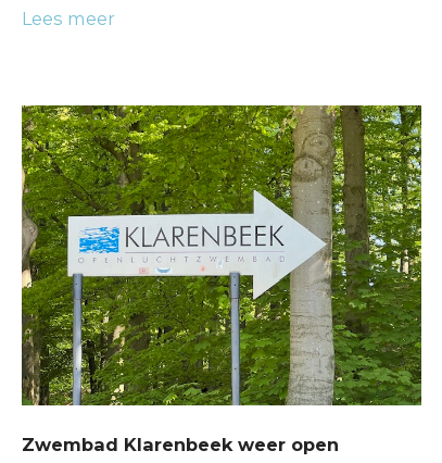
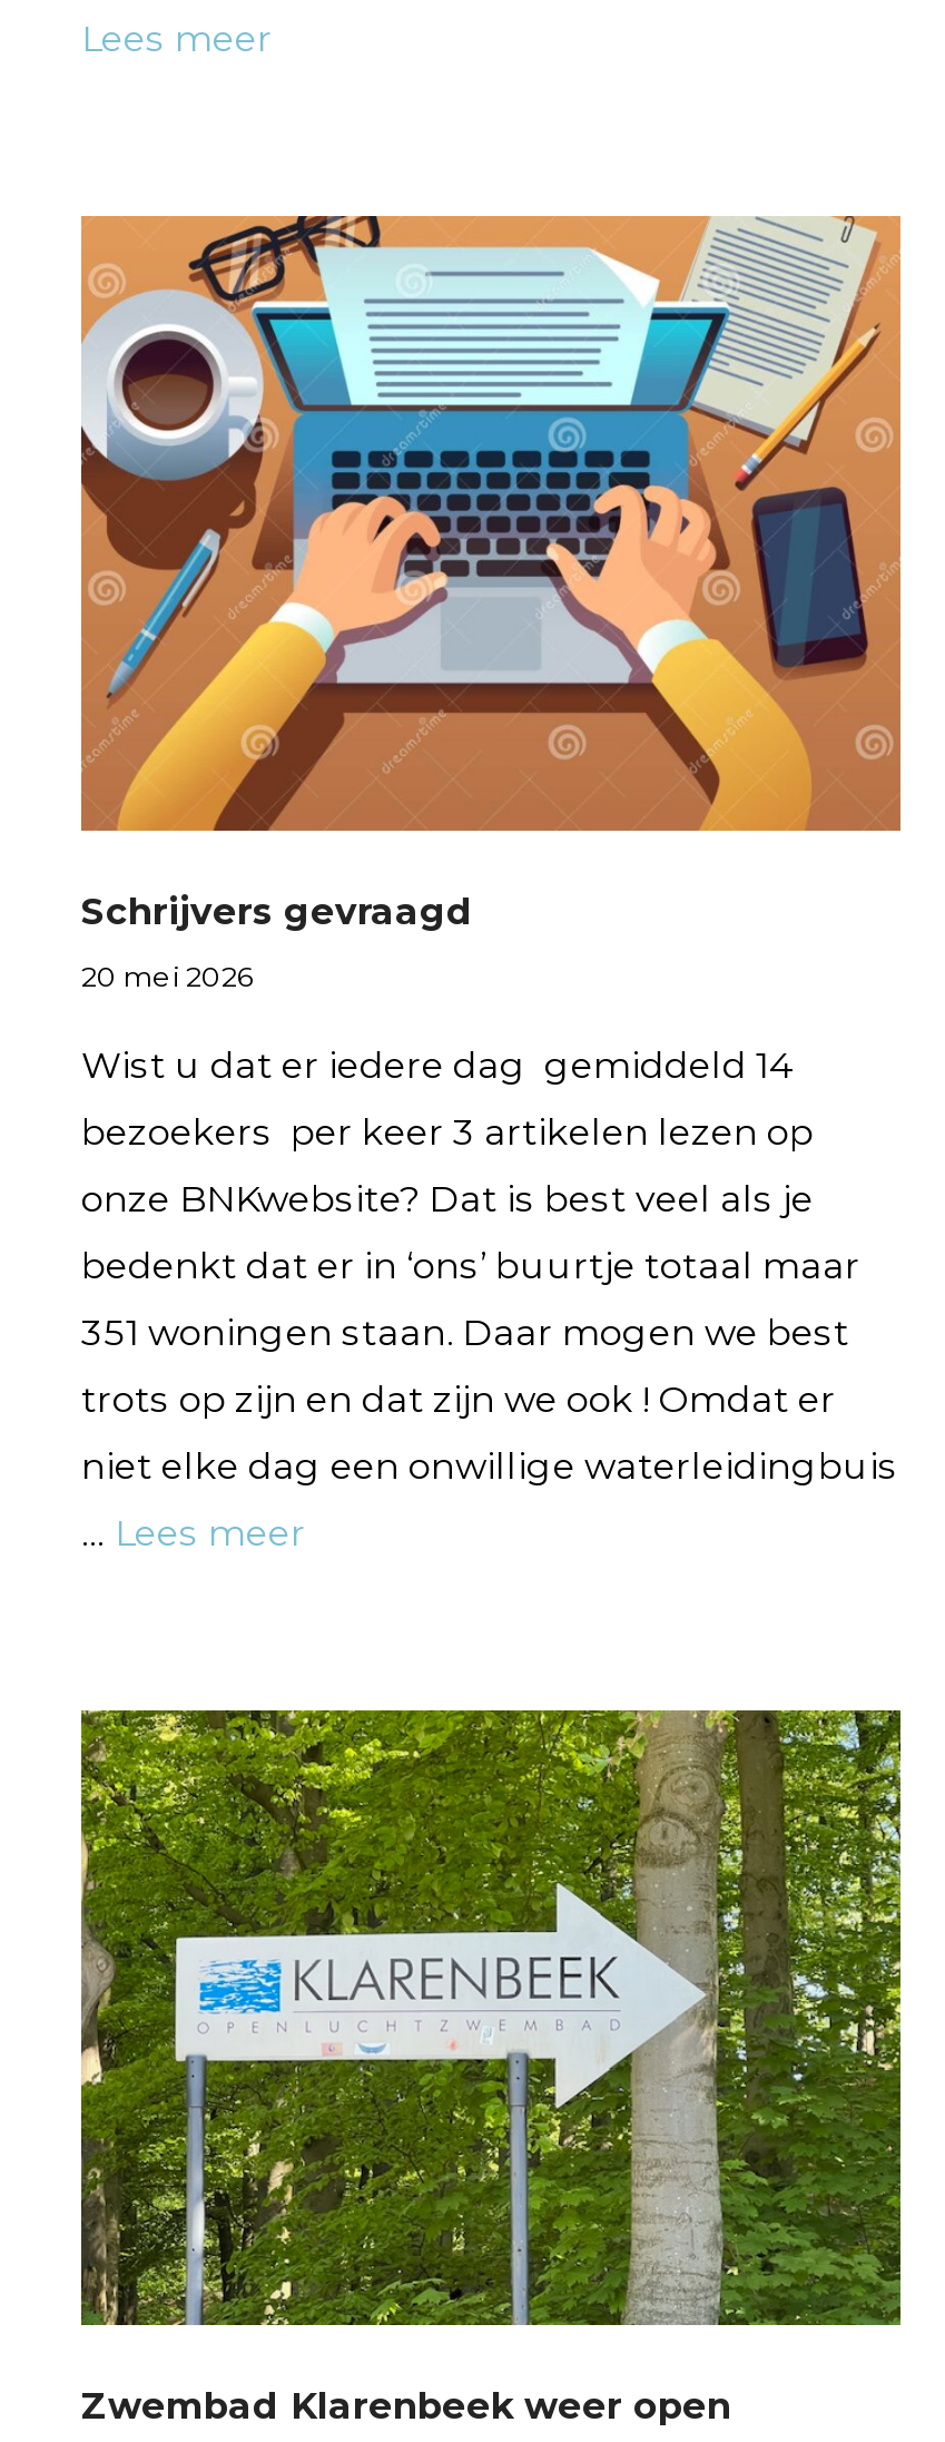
none -> [79,214,903,1555] [image] | Schrijvers gevraagd | 20 mei 2026 | Wist u dat er iedere dag gemiddeld 14 | bezoekers per keer 3 artikelen lezen op | onze BNKwebsite? Dat is best veel als je | bedenkt dat er in ‘ons’ buurtje totaal maar | 351 woningen staan. Daar mogen we best | trots op zijn en dat zijn we ook ! Omdat er | niet elke dag een onwillige waterleidingbuis | … Lees meer

